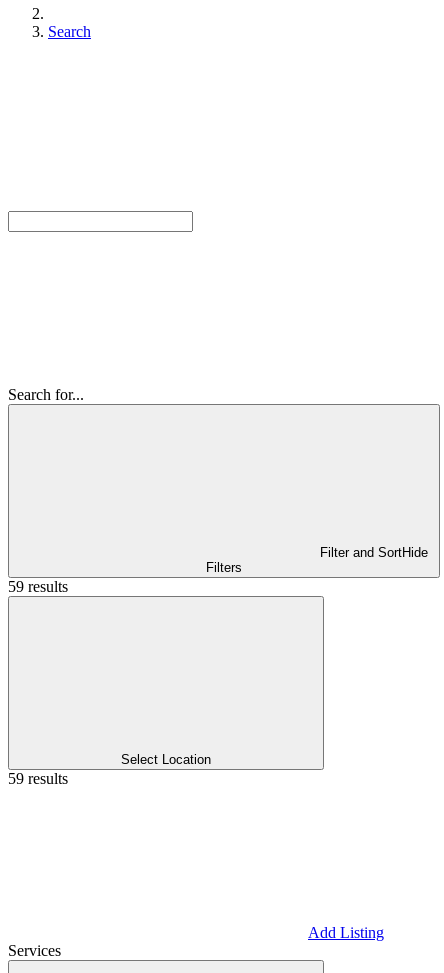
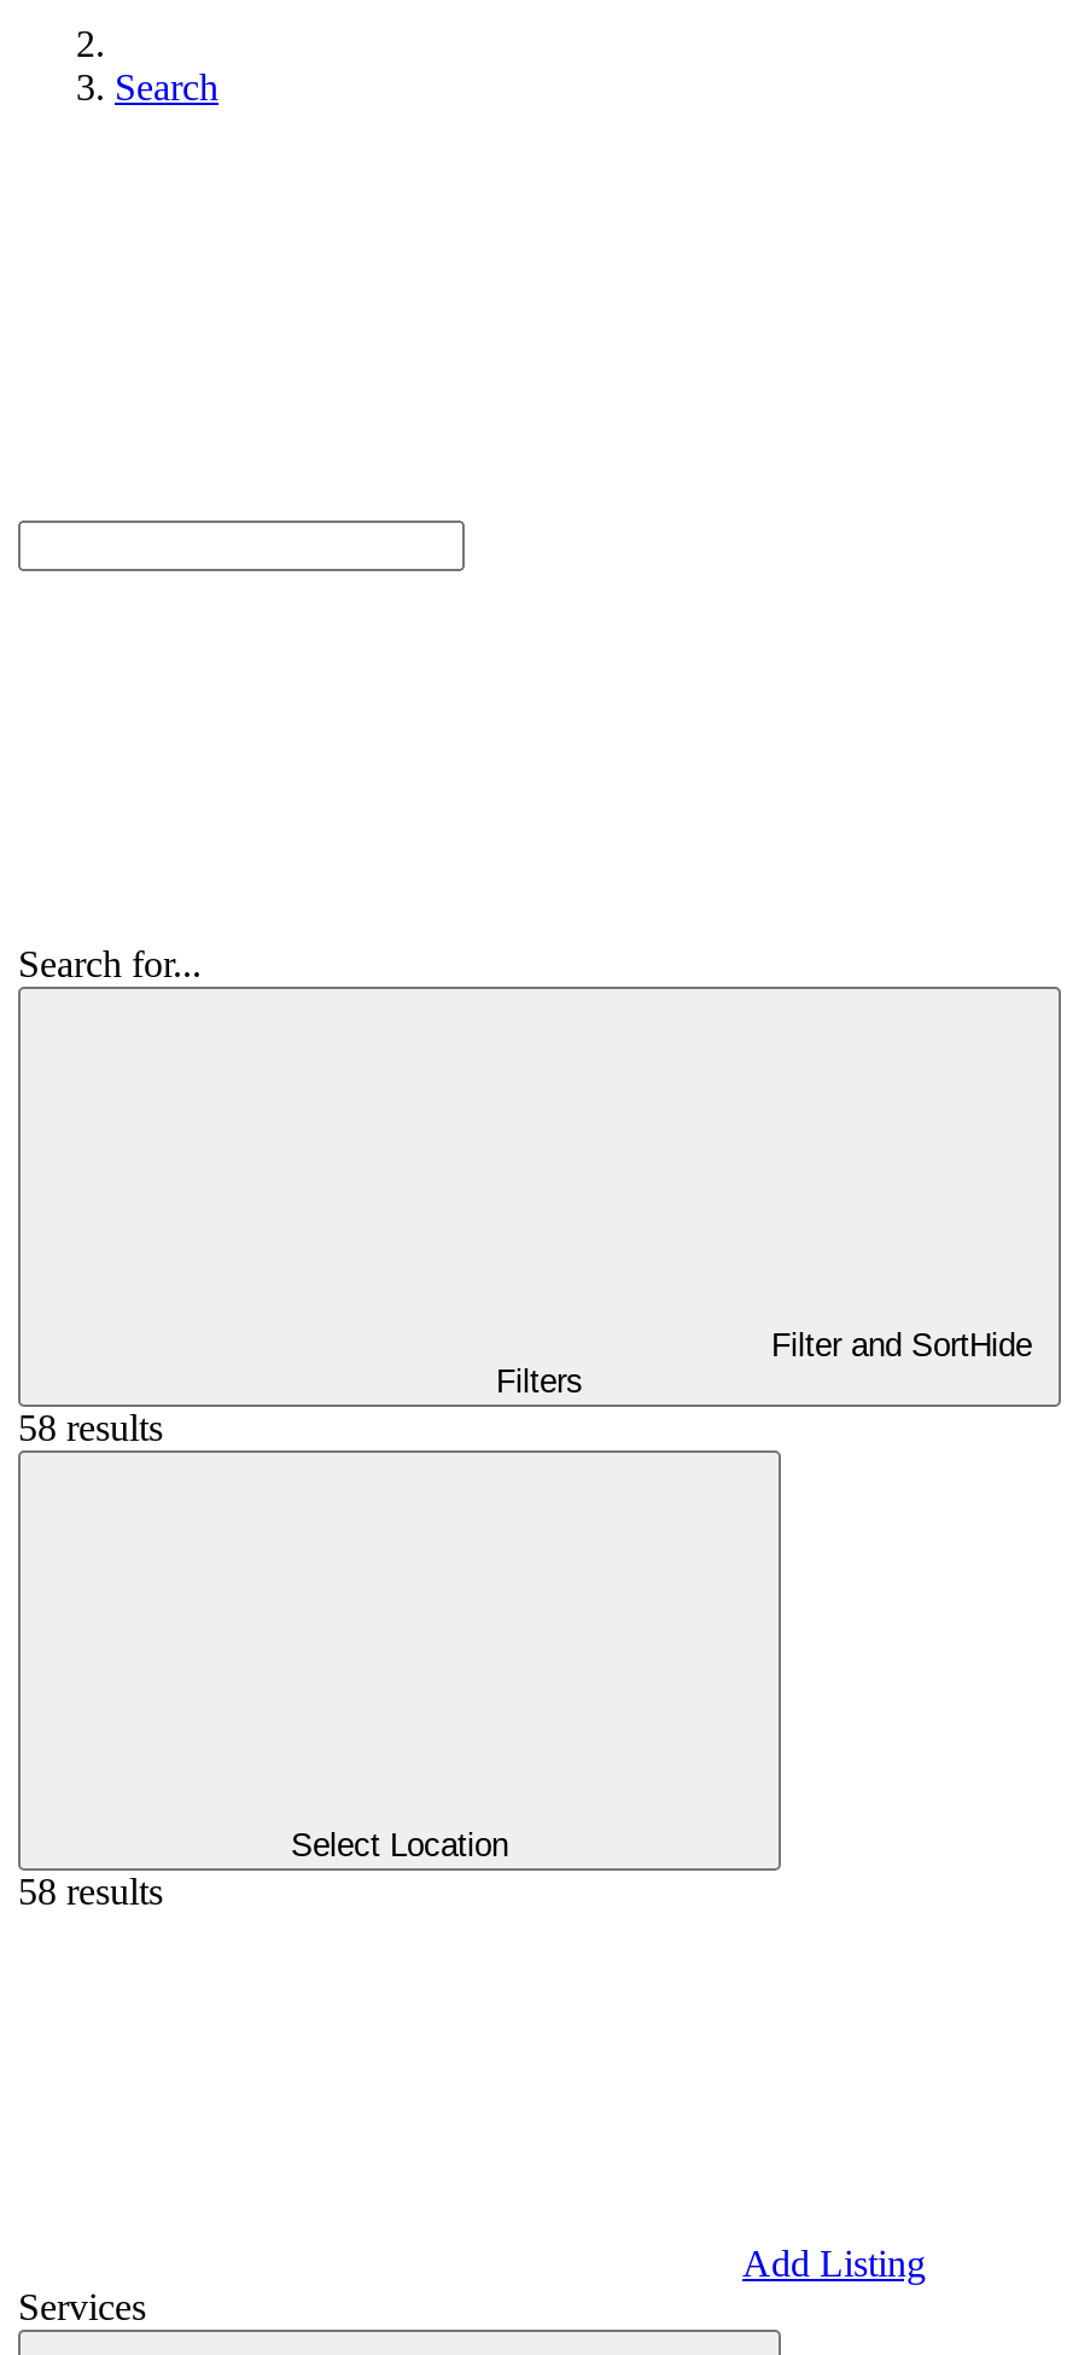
[8,578,68,595] 59 results -> [18,1407,163,1448] 58 results
[8,770,68,787] 59 results -> [18,1871,163,1912] 58 results

